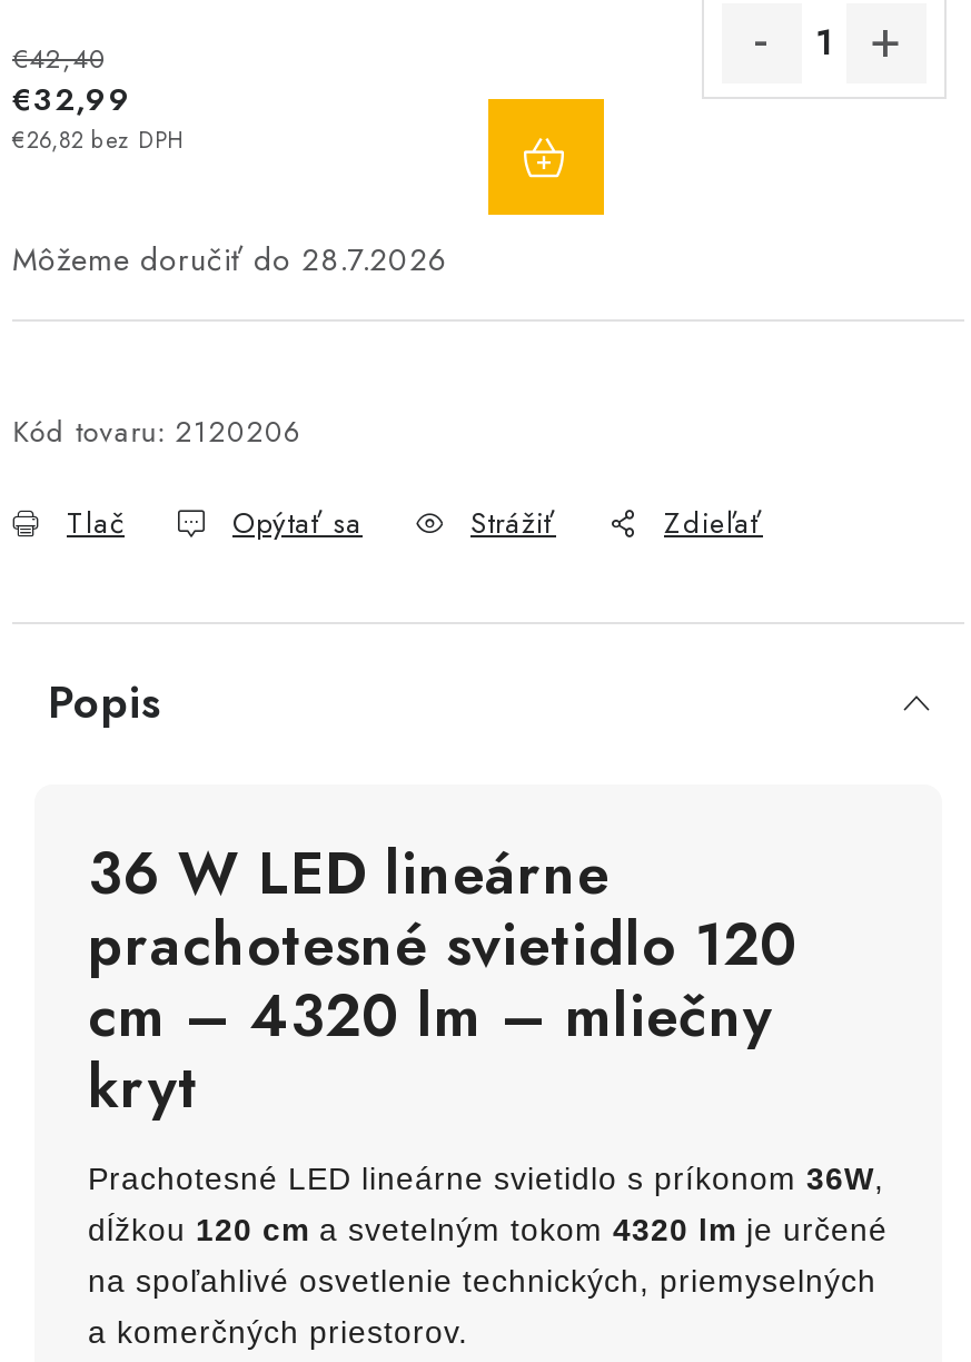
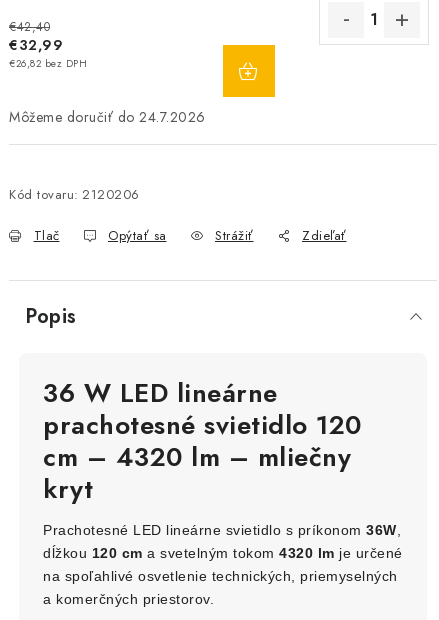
[301,237,449,282] 28.7.2026 -> [139,107,205,127] 24.7.2026

